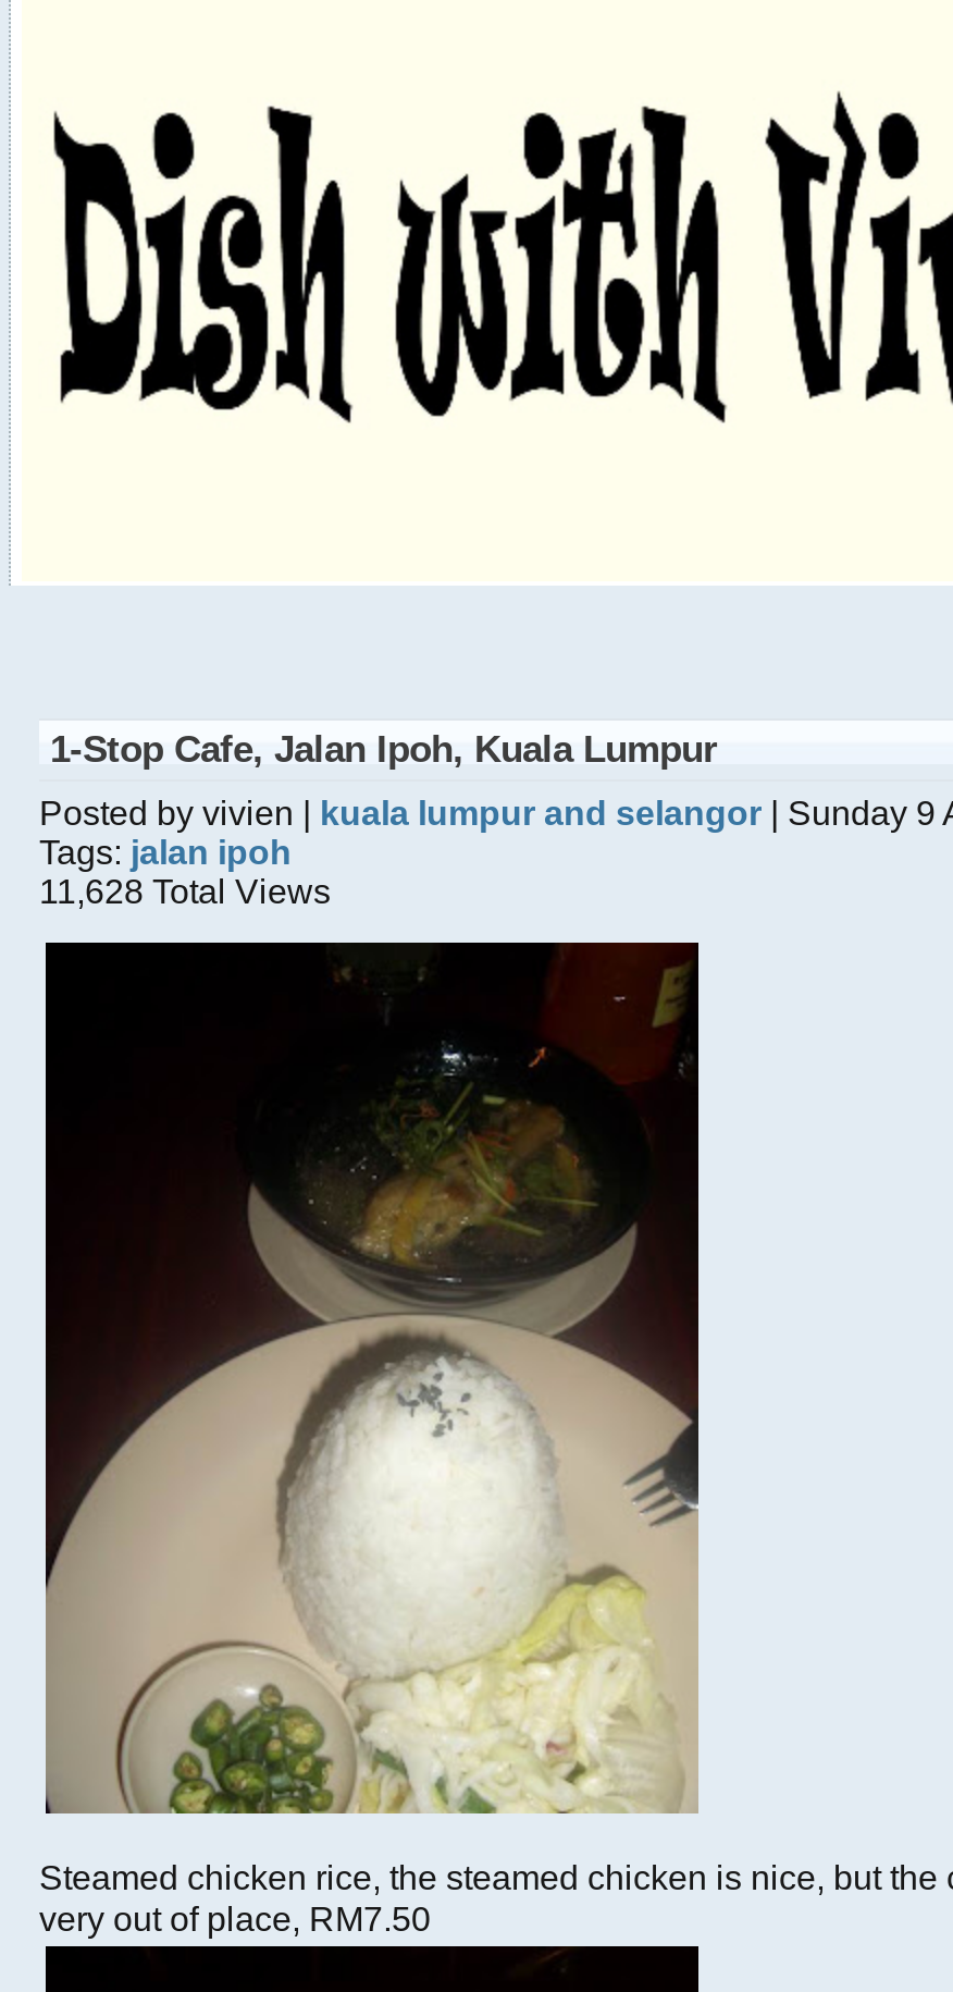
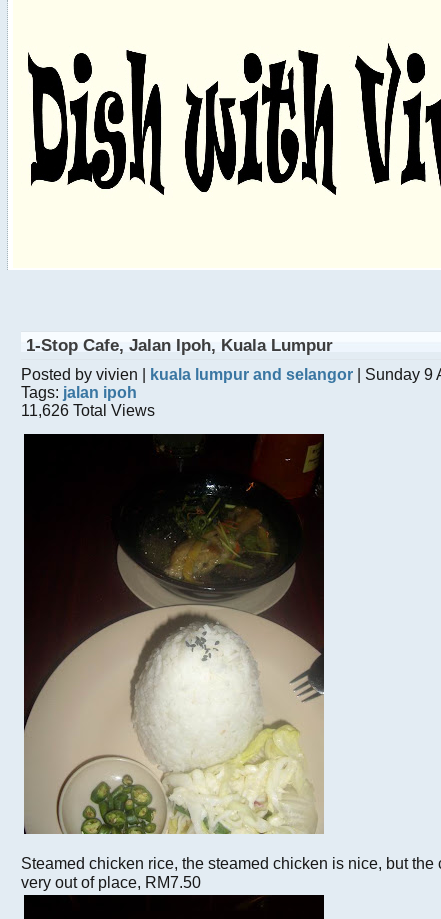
[39,874,331,911] 11,628 Total Views -> [21,402,155,419] 11,626 Total Views

